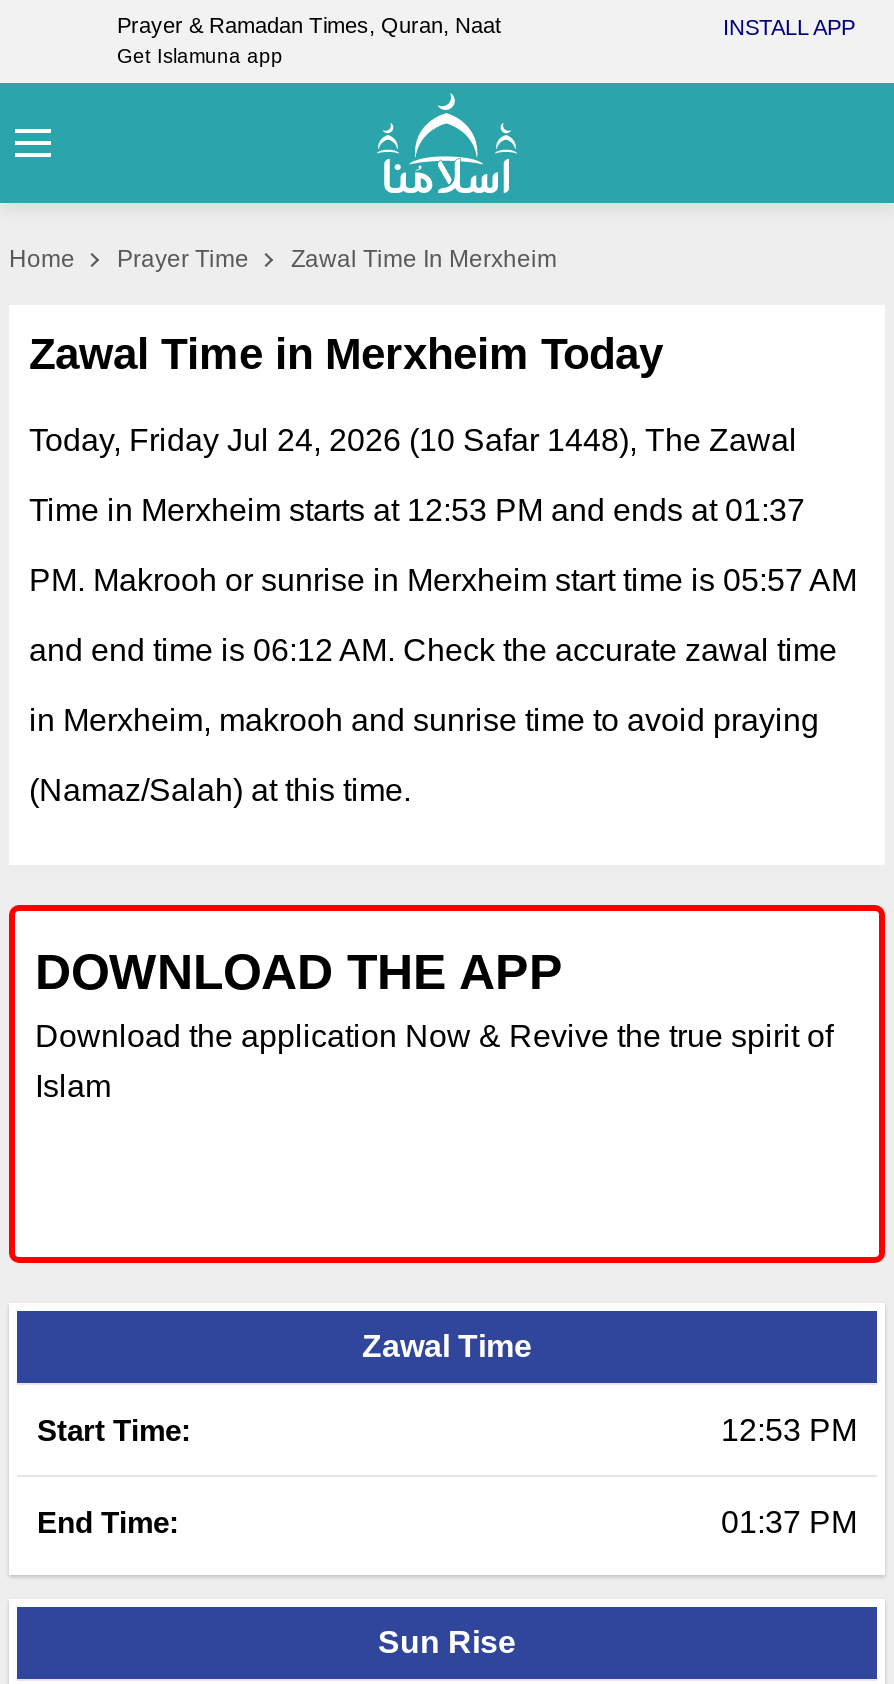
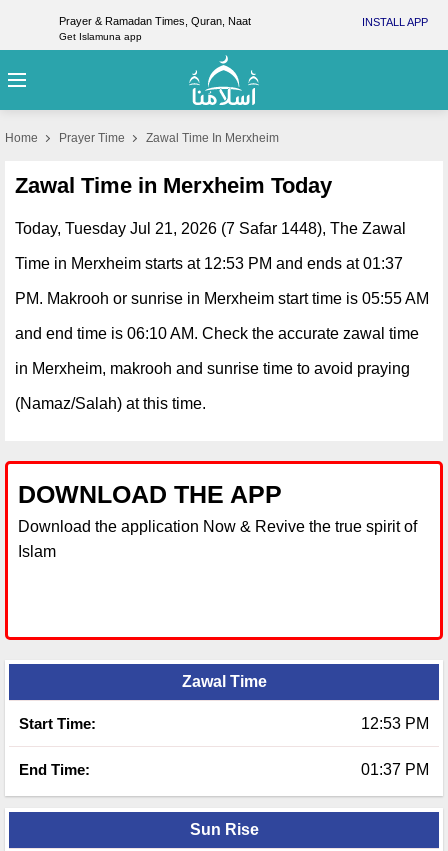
[29,423,797,457] Today, Friday Jul 24, 2026 (10 Safar 1448), The Zawal -> [15,220,406,237] Today, Tuesday Jul 21, 2026 (7 Safar 1448), The Zawal
[29,563,857,597] PM. Makrooh or sunrise in Merxheim start time is 05:57 AM -> [15,290,429,307] PM. Makrooh or sunrise in Merxheim start time is 05:55 AM
[29,633,837,667] and end time is 06:12 AM. Check the accurate zawal time -> [15,325,419,342] and end time is 06:10 AM. Check the accurate zawal time

